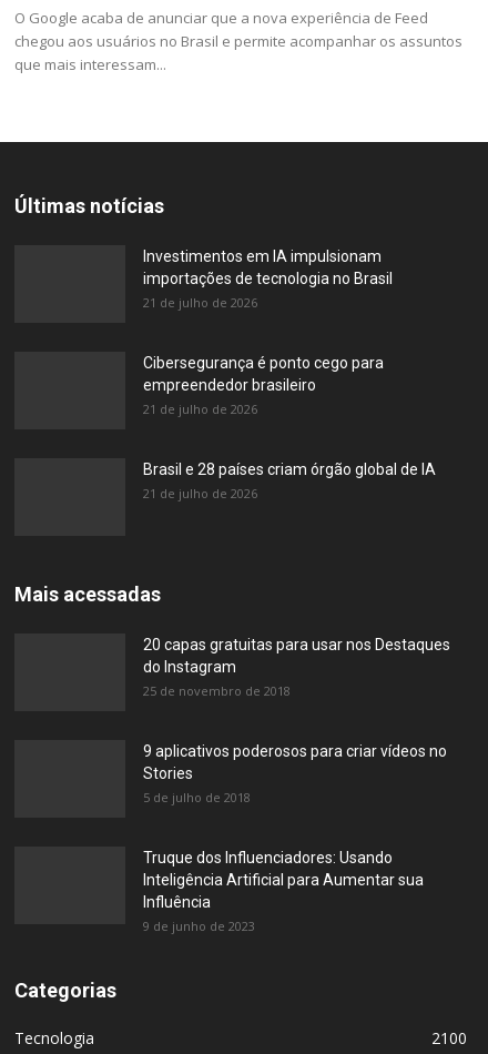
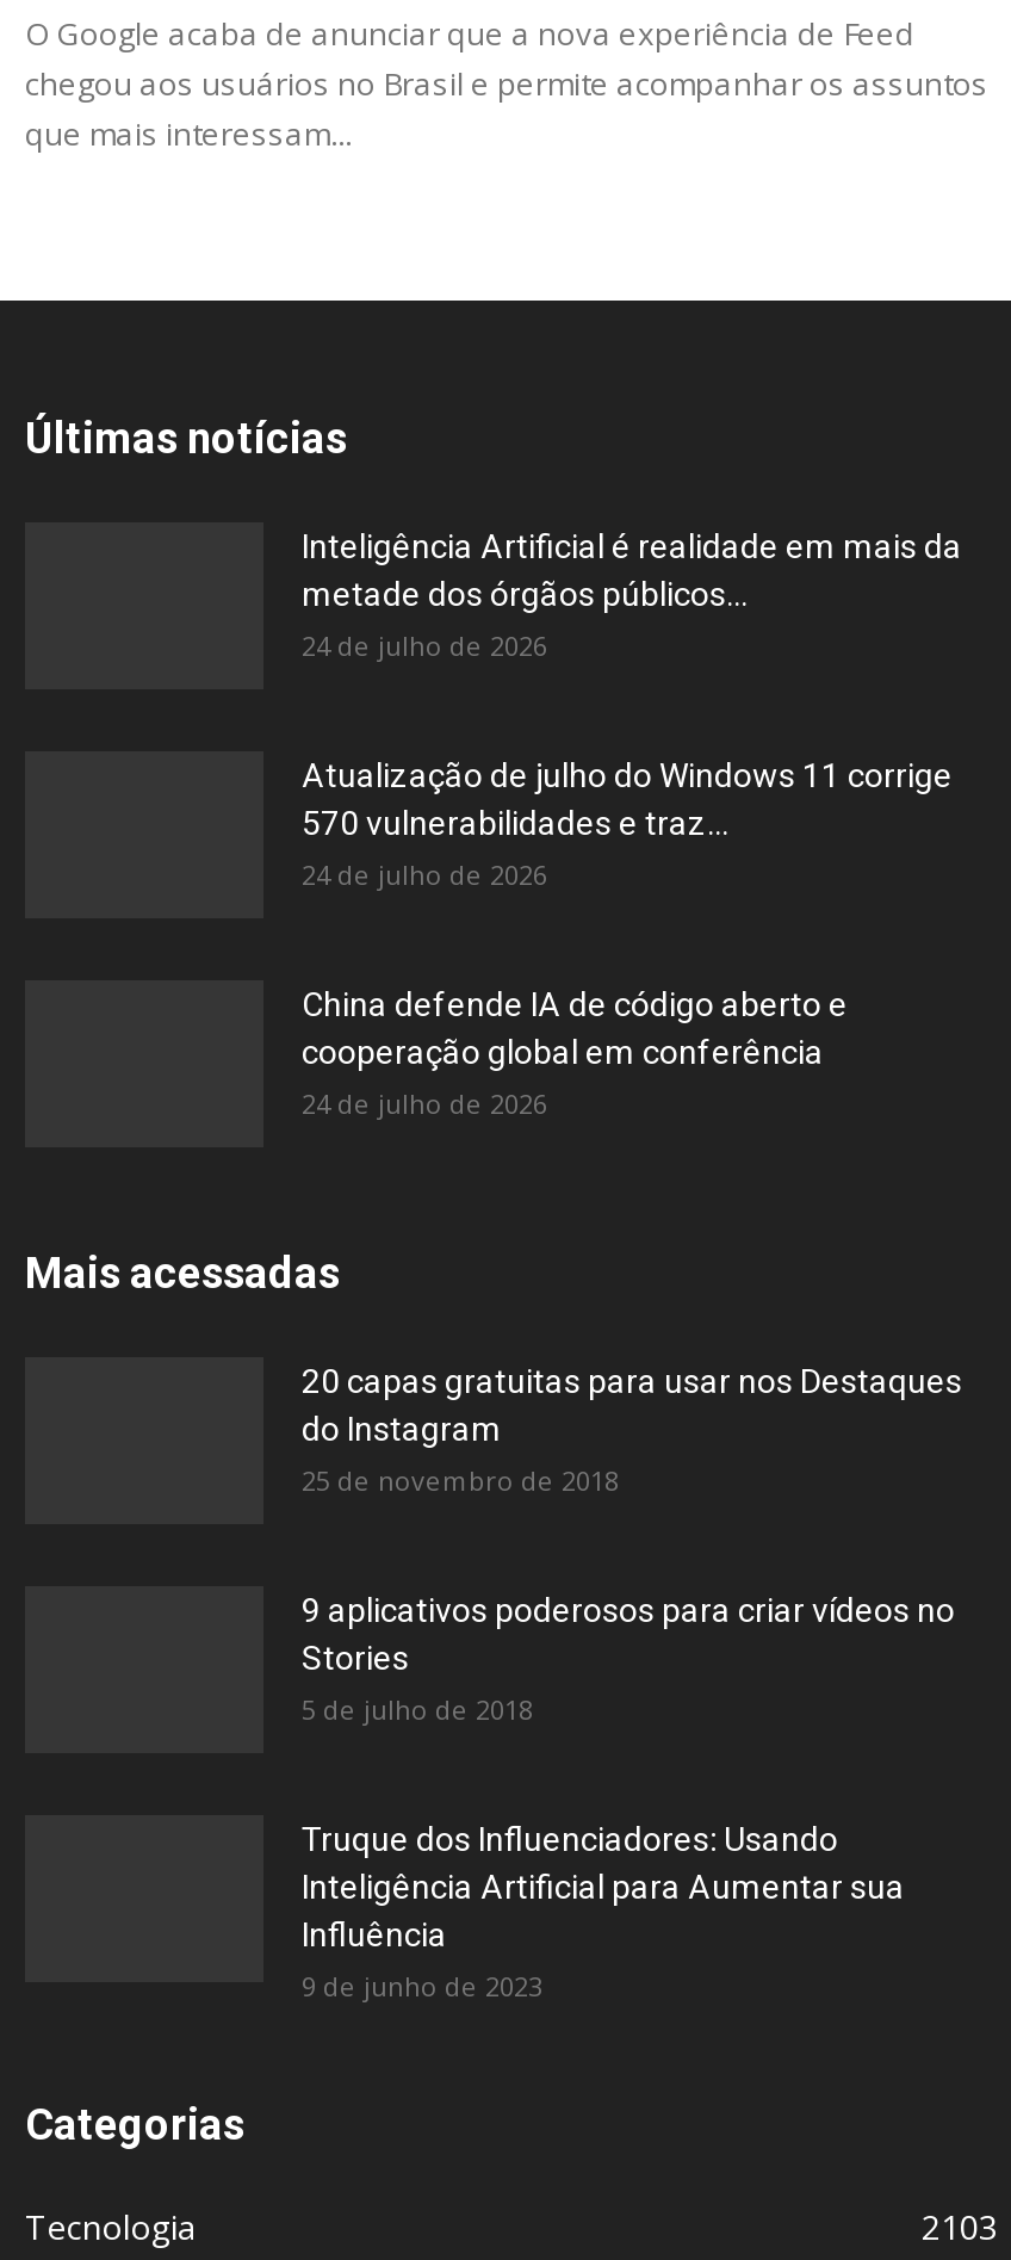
[143,247,393,310] Investimentos em IA impulsionam | importações de tecnologia no Brasil | 21 de julho de 2026 -> [302,527,962,663] Inteligência Artificial é realidade em mais da | metade dos órgãos públicos... | 24 de julho de 2026
[143,354,384,417] Cibersegurança é ponto cego para | empreendedor brasileiro | 21 de julho de 2026 -> [302,756,953,892] Atualização de julho do Windows 11 corrige | 570 vulnerabilidades e traz... | 24 de julho de 2026
[143,460,436,501] Brasil e 28 países criam órgão global de IA | 21 de julho de 2026 -> [302,985,848,1121] China defende IA de código aberto e | cooperação global em conferência | 24 de julho de 2026
[431,1027,467,1048] 2100 -> [922,2203,998,2249] 2103

